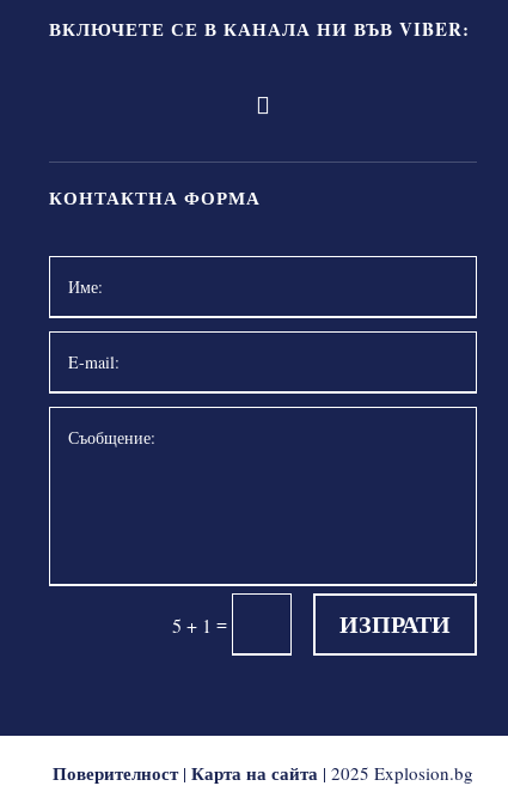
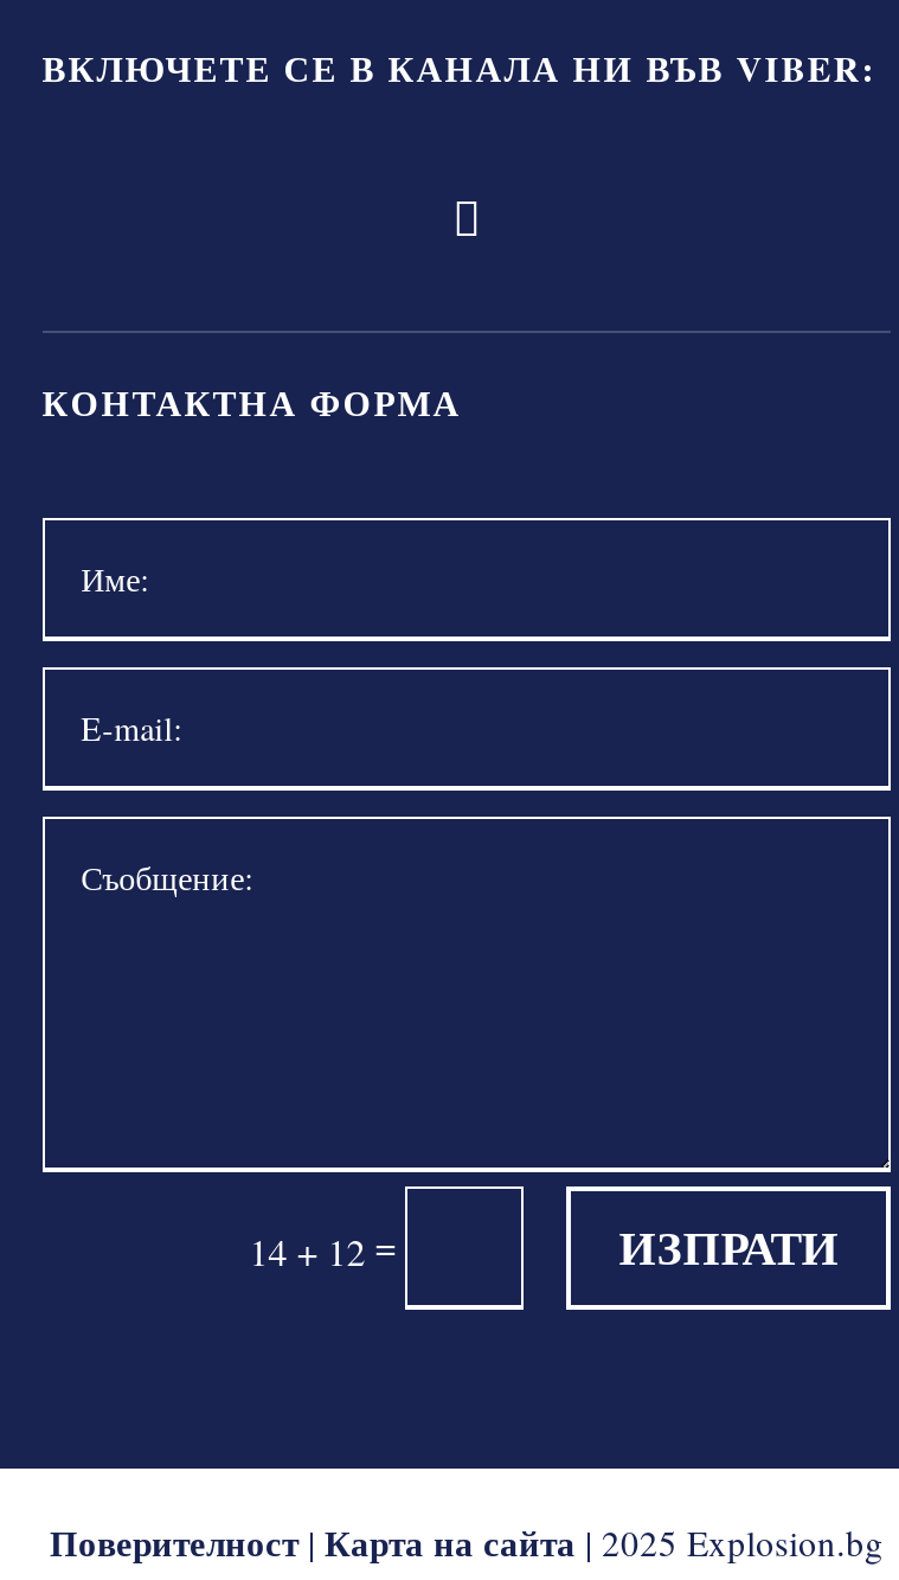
[172,610,232,638] 5 + 1 = -> [249,1219,406,1274] 14 + 12 =

